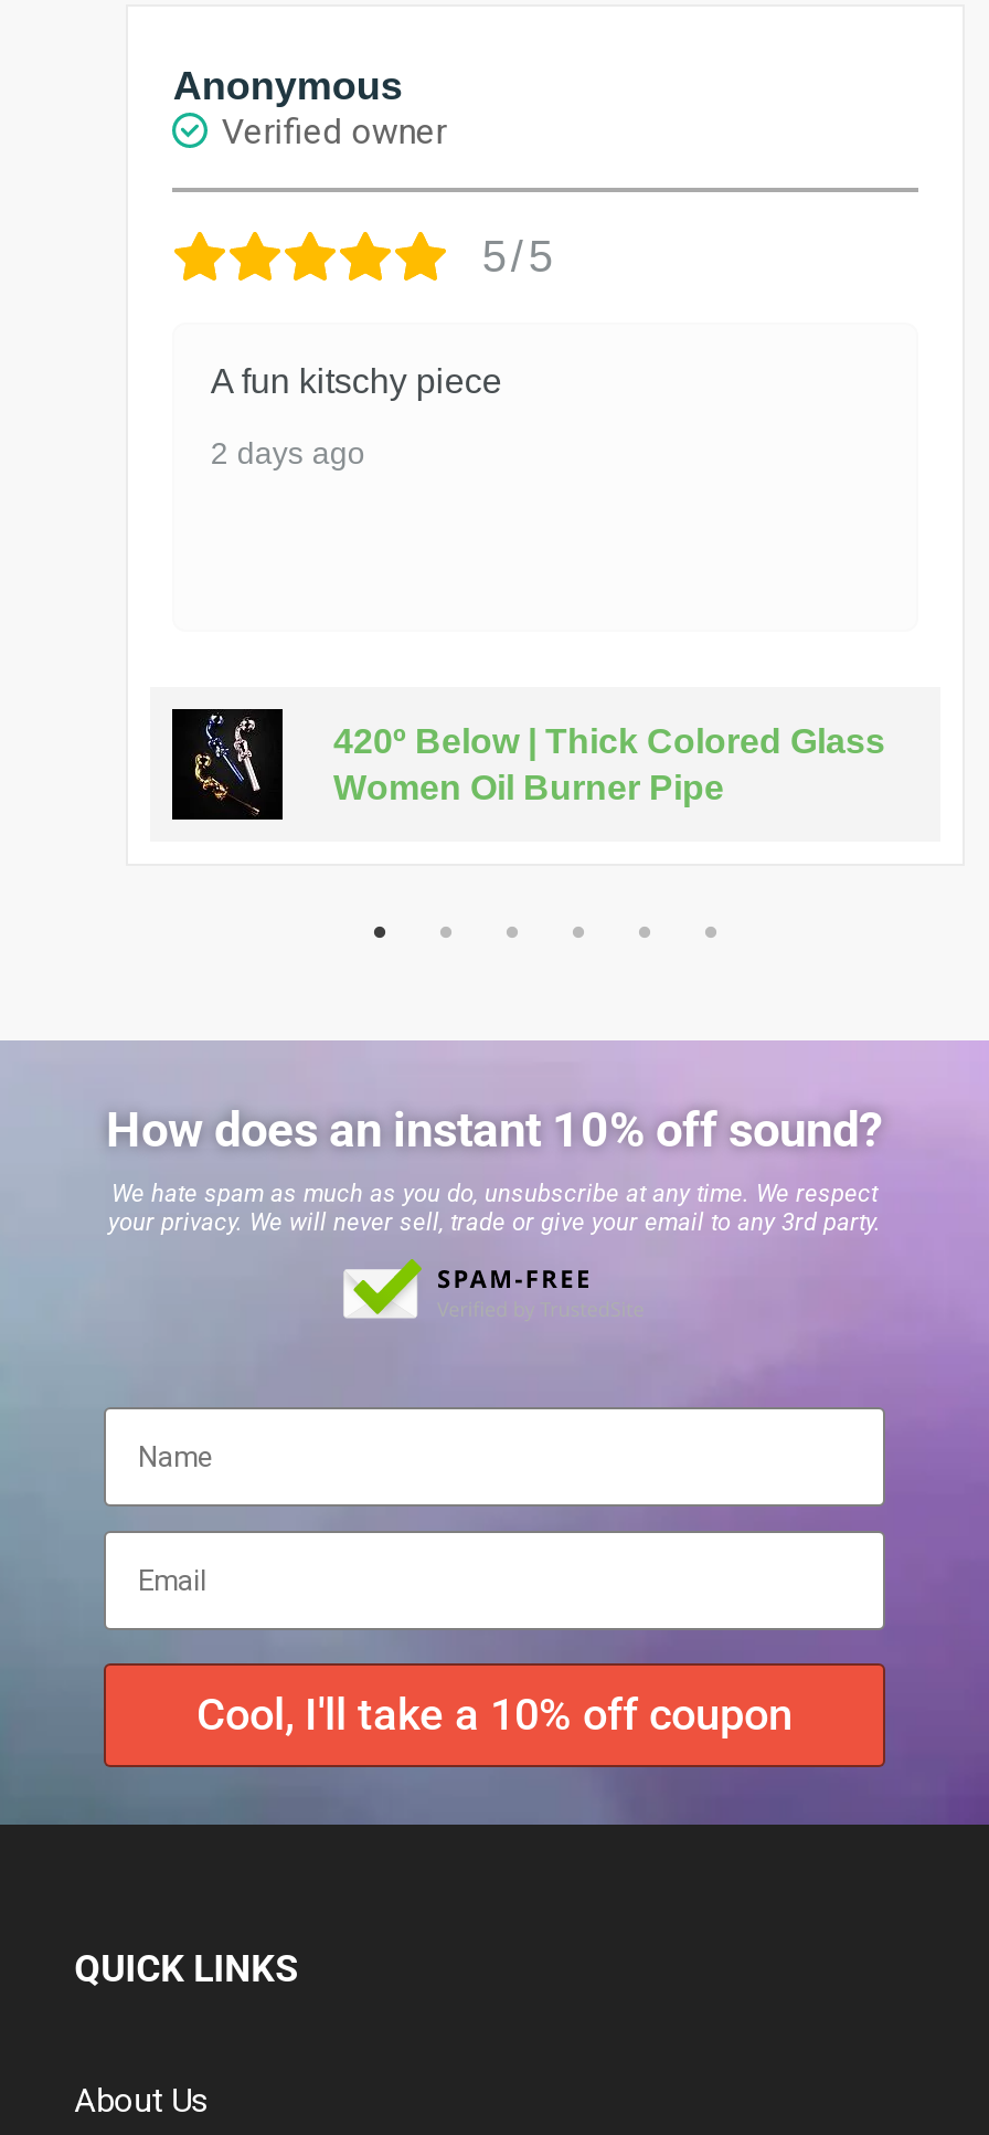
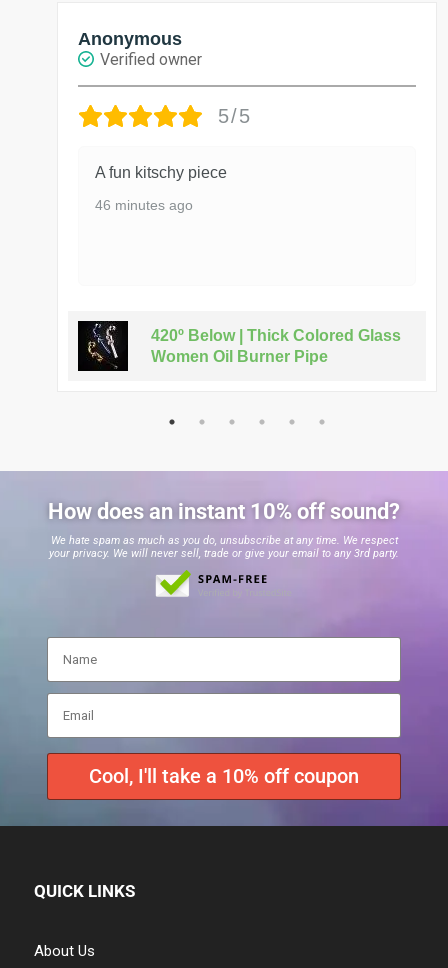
[211,434,365,469] 2 days ago -> [95,196,193,212] 46 minutes ago

